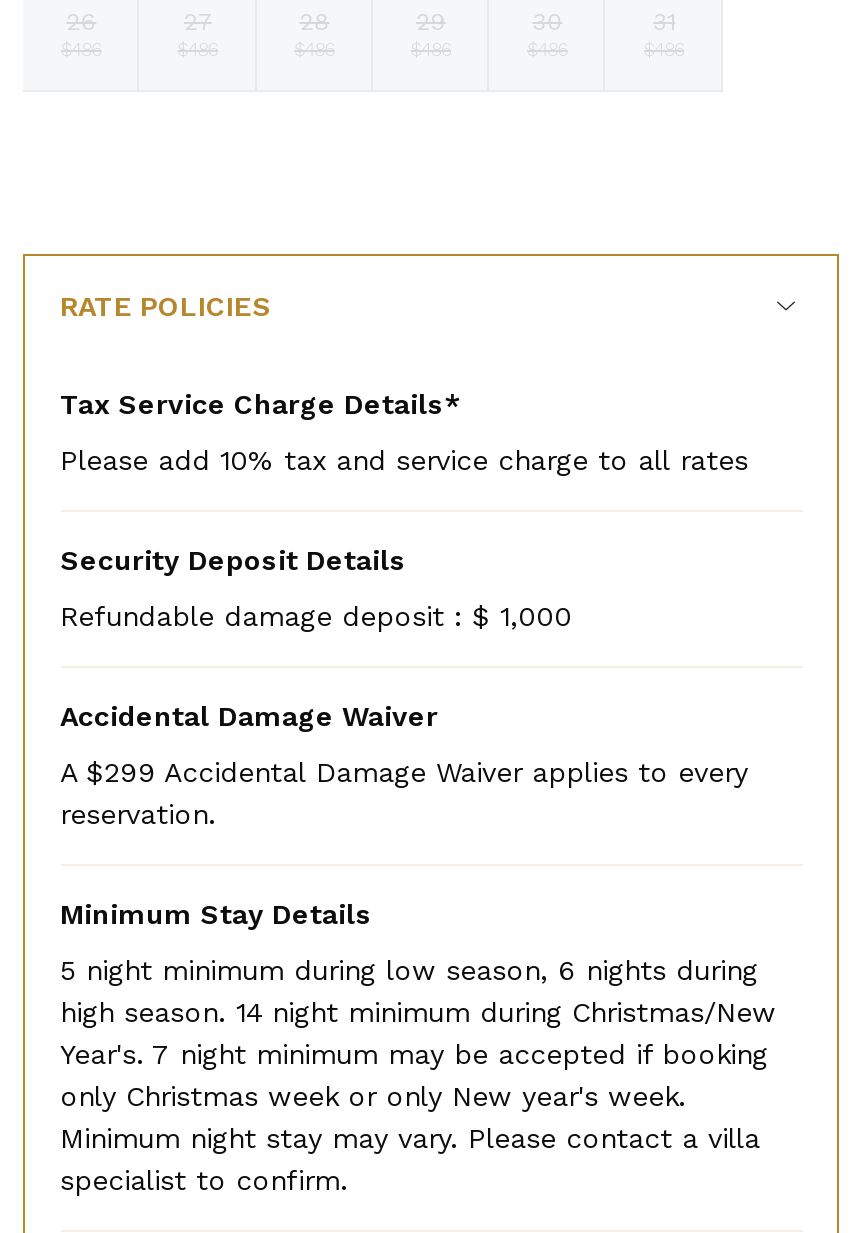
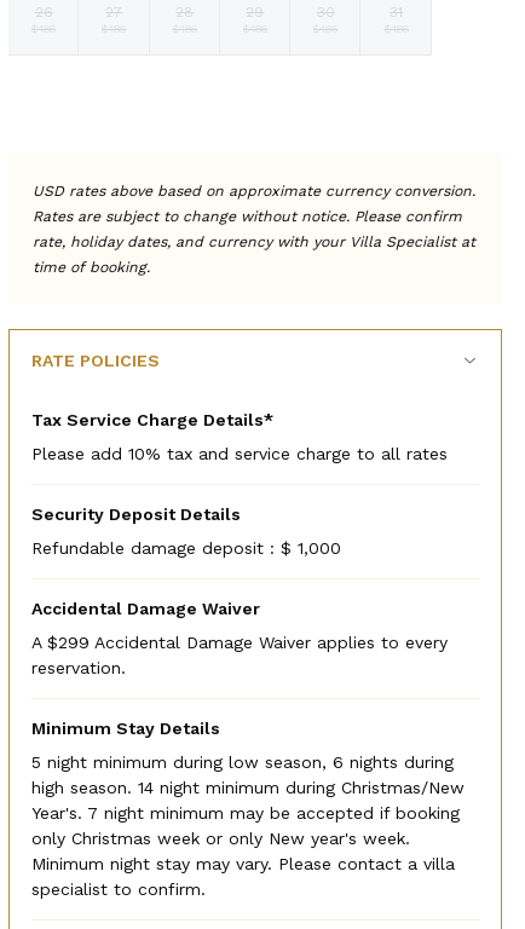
none -> [33,183,475,276] USD rates above based on approximate currency conversion. | Rates are subject to change without notice. Please confirm | rate, holiday dates, and currency with your Villa Specialist at | time of booking.

